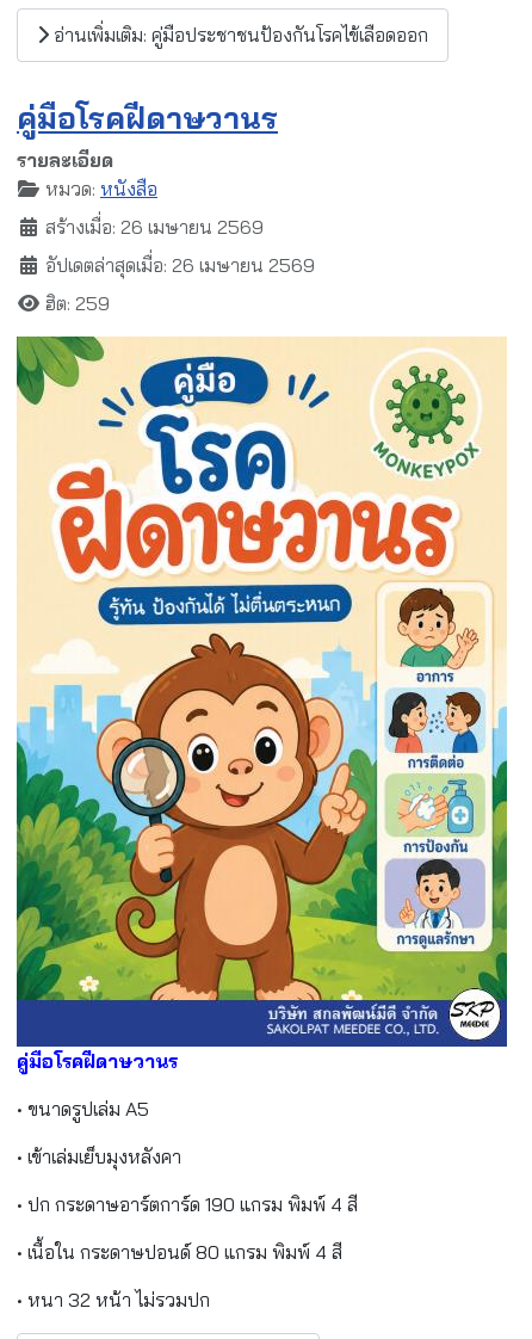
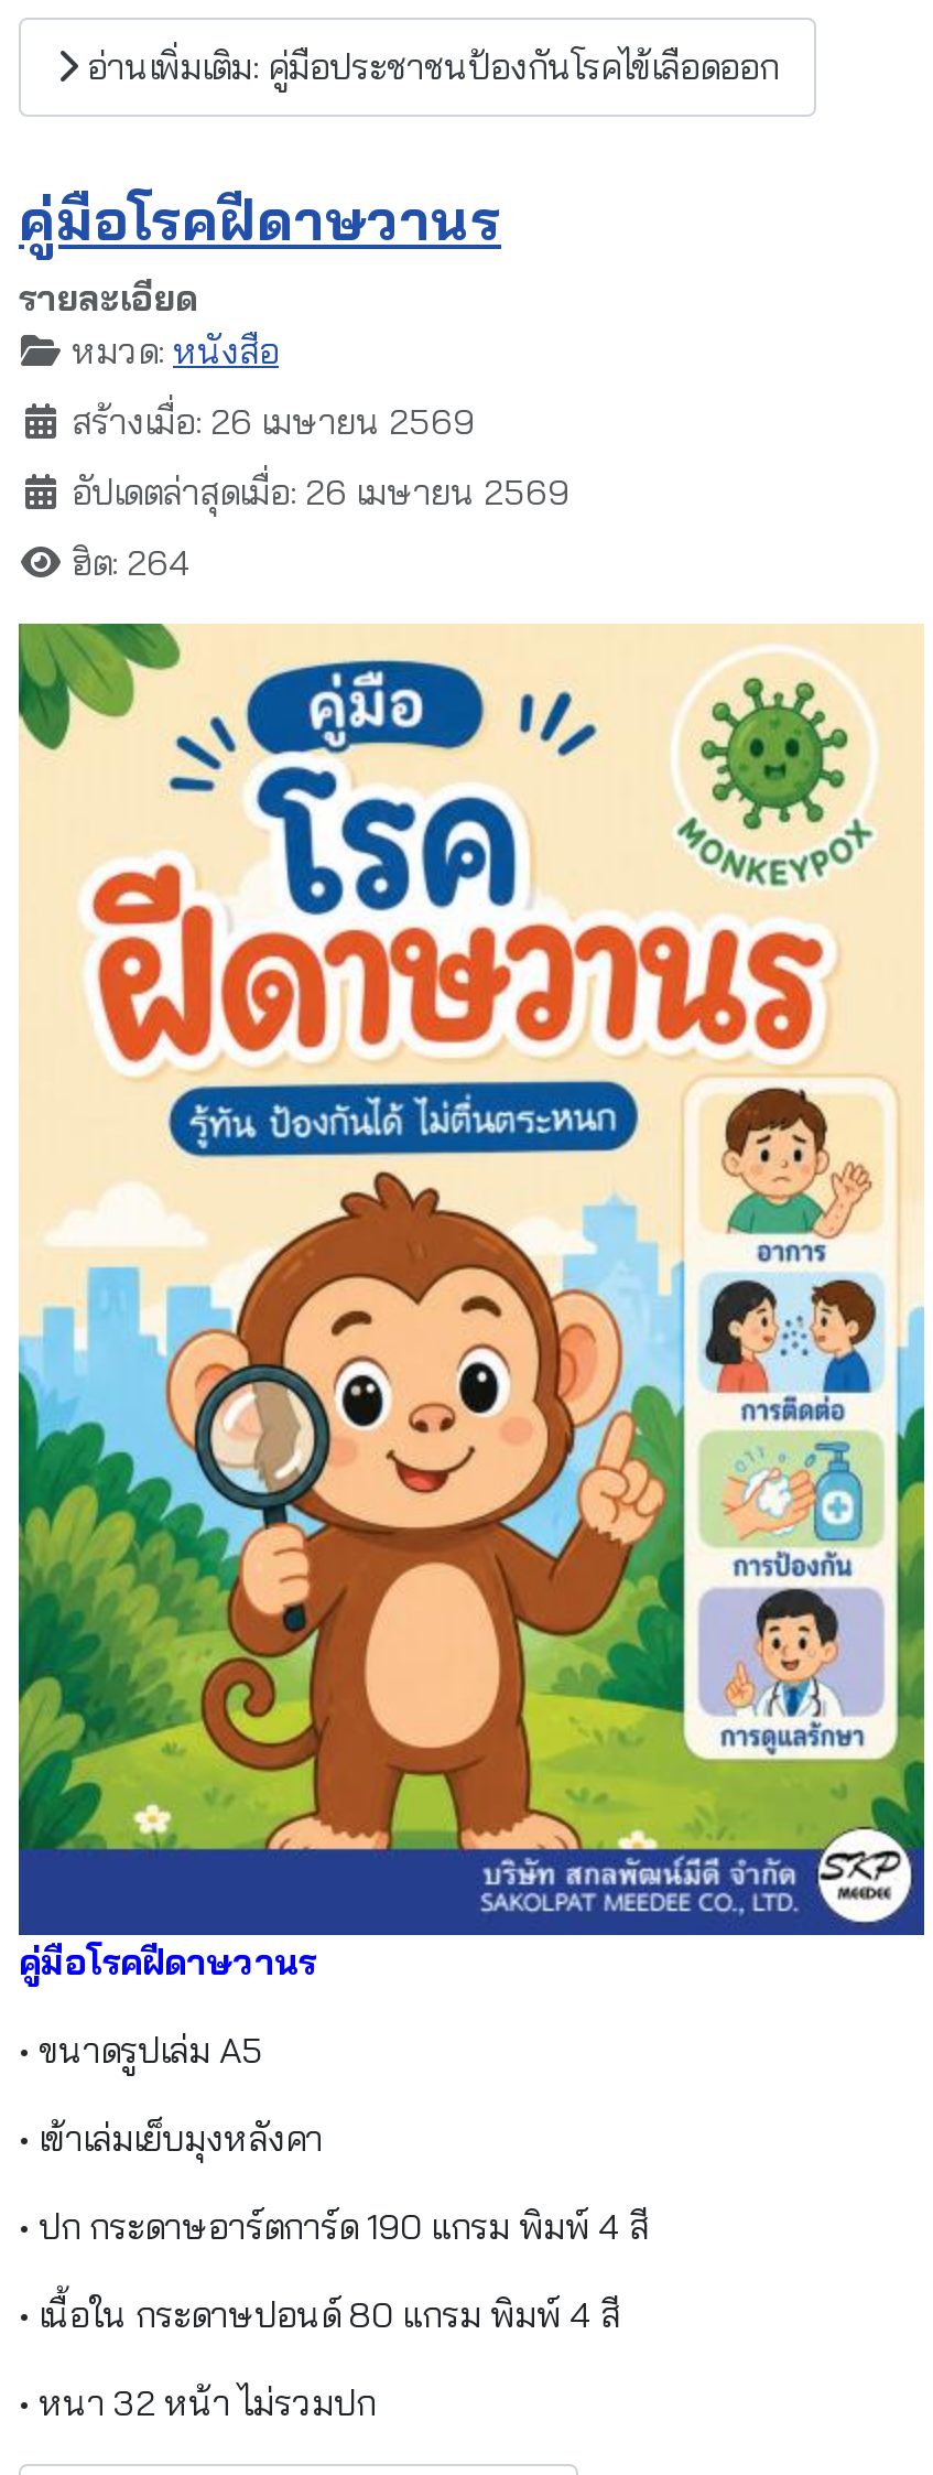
[45,291,110,315] ฮิต: 259 -> [72,540,191,584] ฮิต: 264

